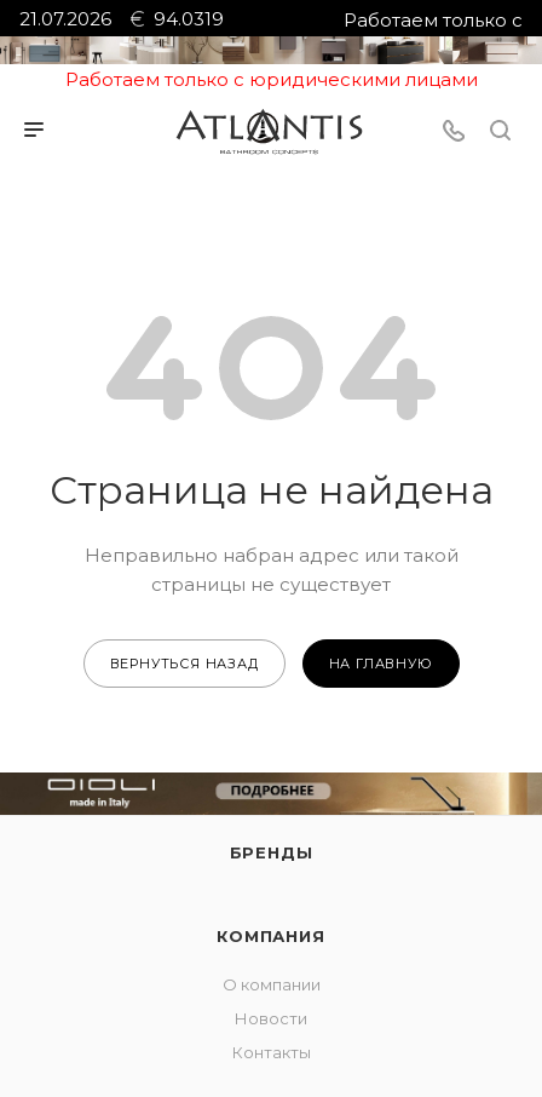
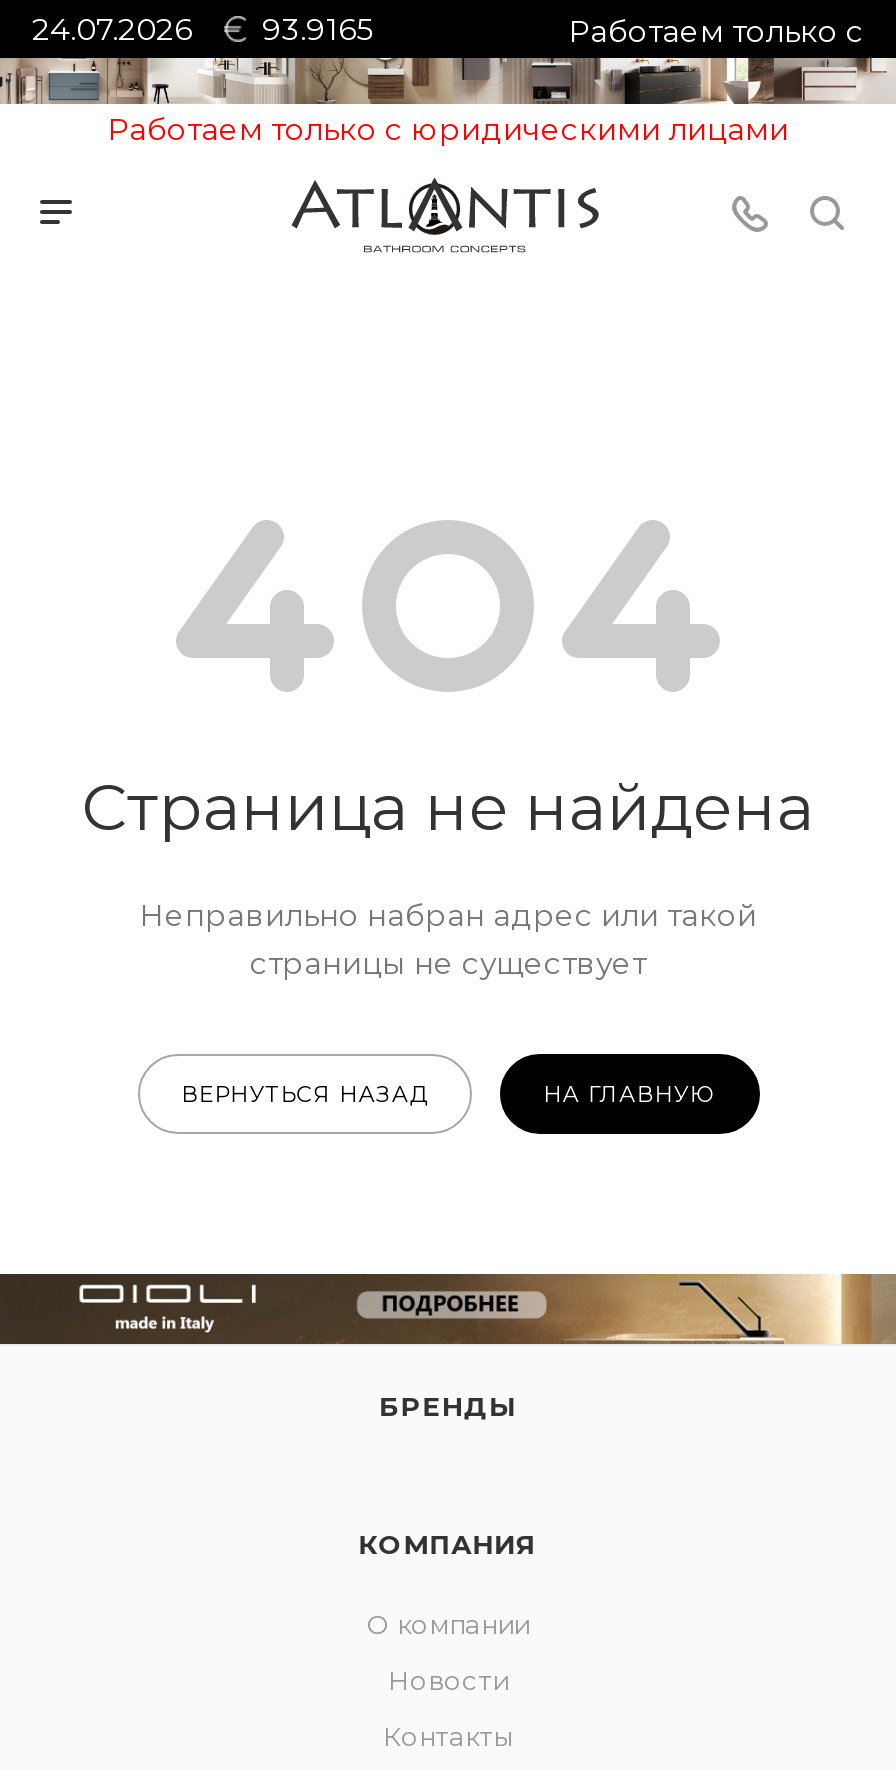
[19,7,111,30] 21.07.2026 -> [32,9,192,47] 24.07.2026
[154,7,224,30] 94.0319 -> [262,9,374,47] 93.9165

